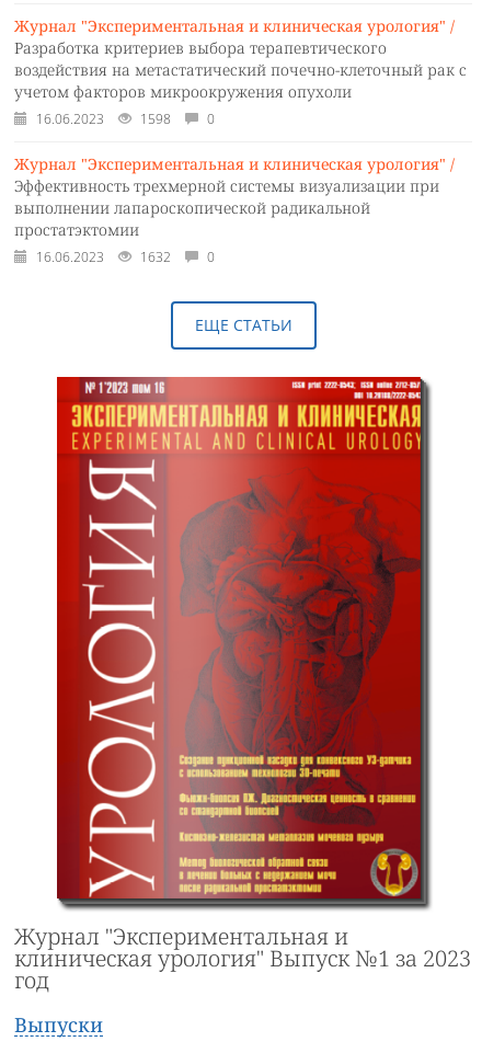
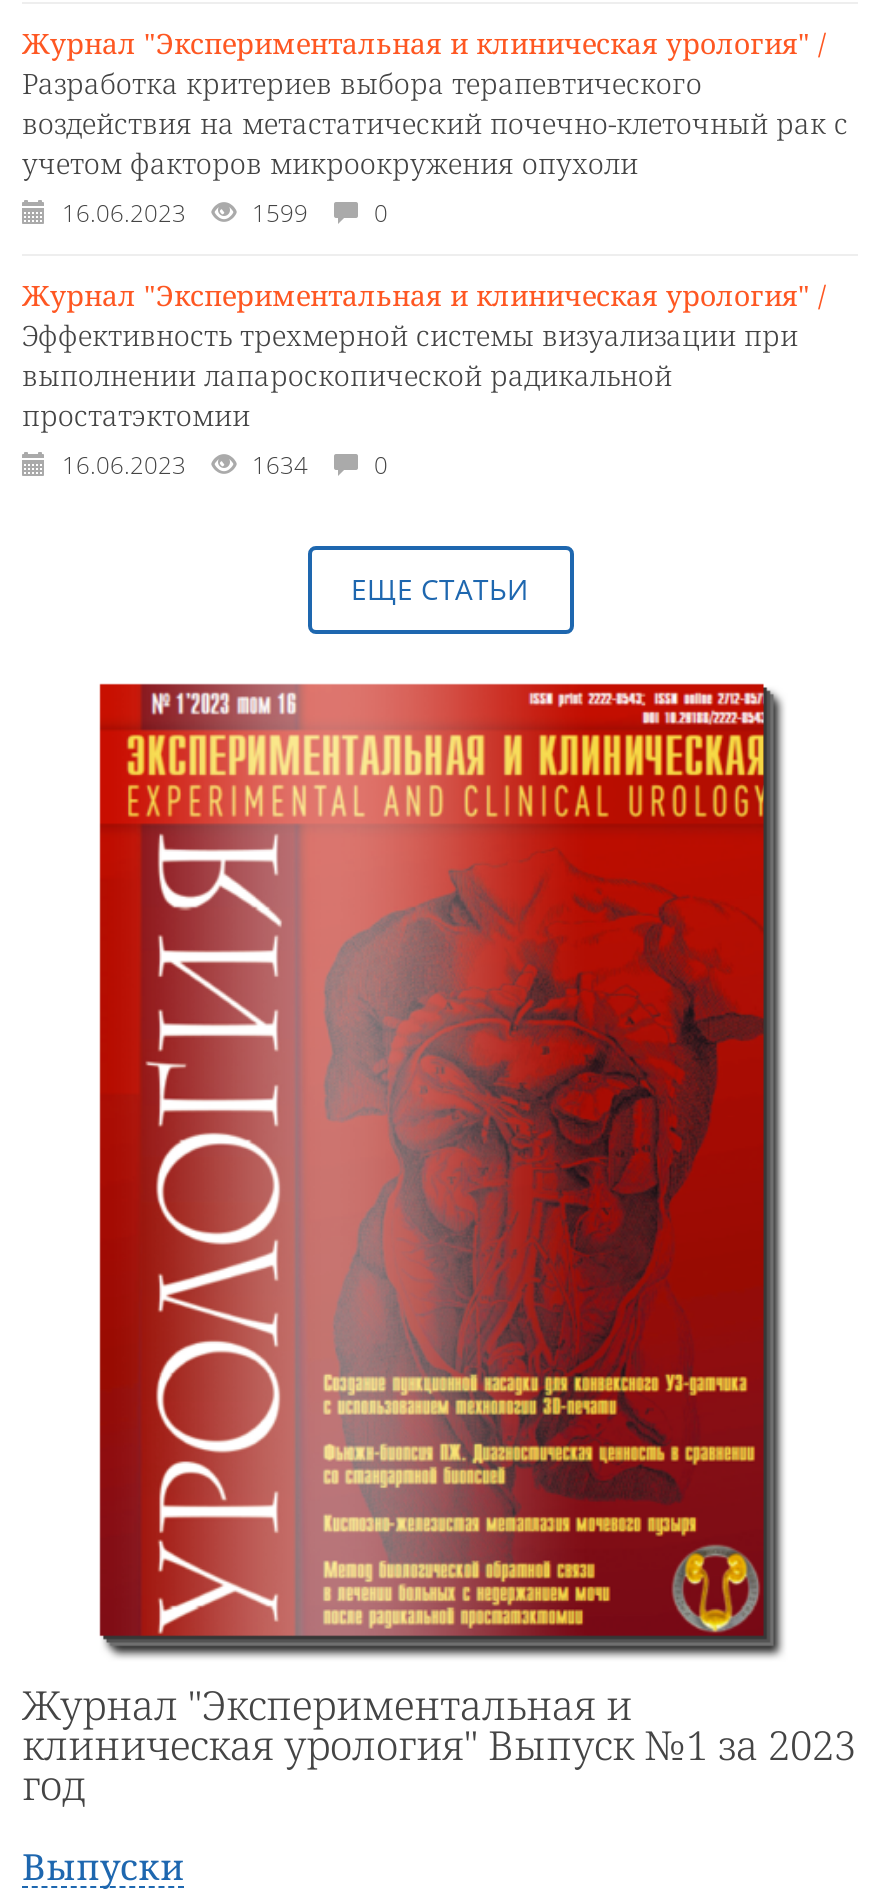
[33,110,215,128] 16.06.2023 1598 0 -> [56,196,388,230] 16.06.2023 1599 0
[33,248,215,266] 16.06.2023 1632 0 -> [56,448,388,482] 16.06.2023 1634 0

